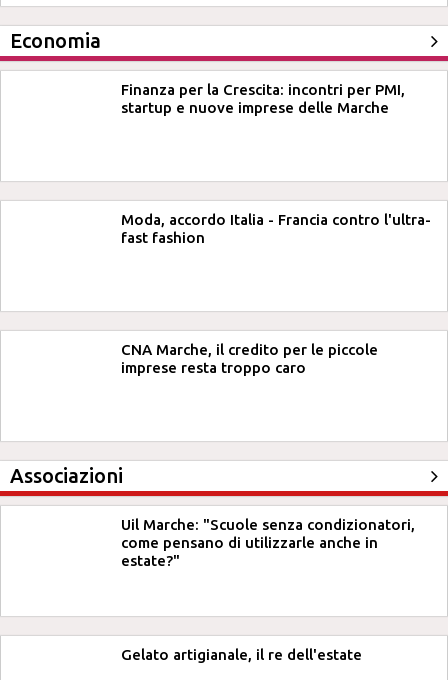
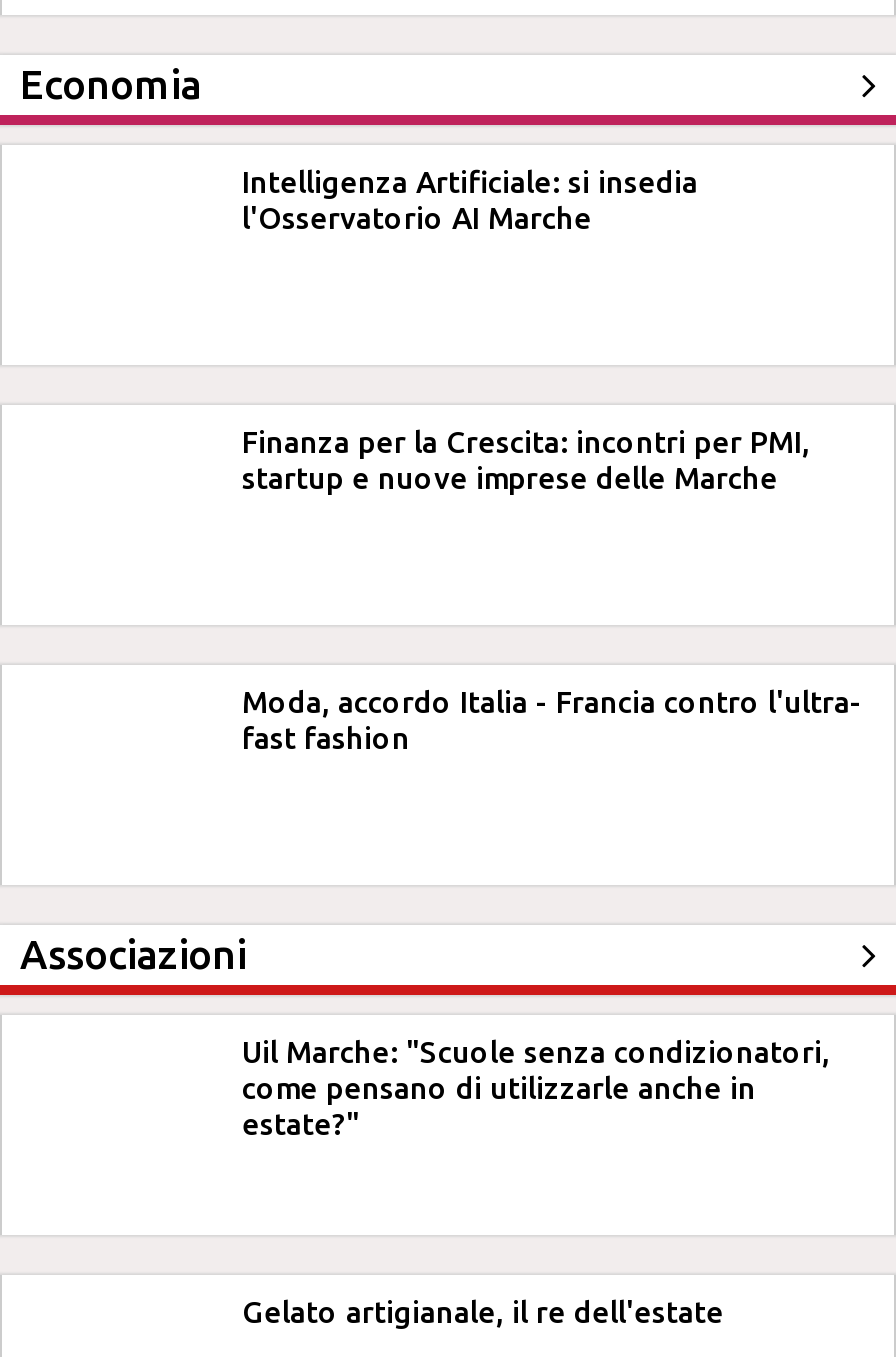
none -> [242,165,698,235] Intelligenza Artificiale: si insedia | l'Osservatorio AI Marche
moved [121,81,431,246] -> [242,425,862,755]: Finanza per la Crescita: incontri per PMI, | startup e nuove imprese delle Marche | Moda, accordo Italia - Francia contro l'ultra- | fast fashion
[121,341,378,376] CNA Marche, il credito per le piccole | imprese resta troppo caro -> none

